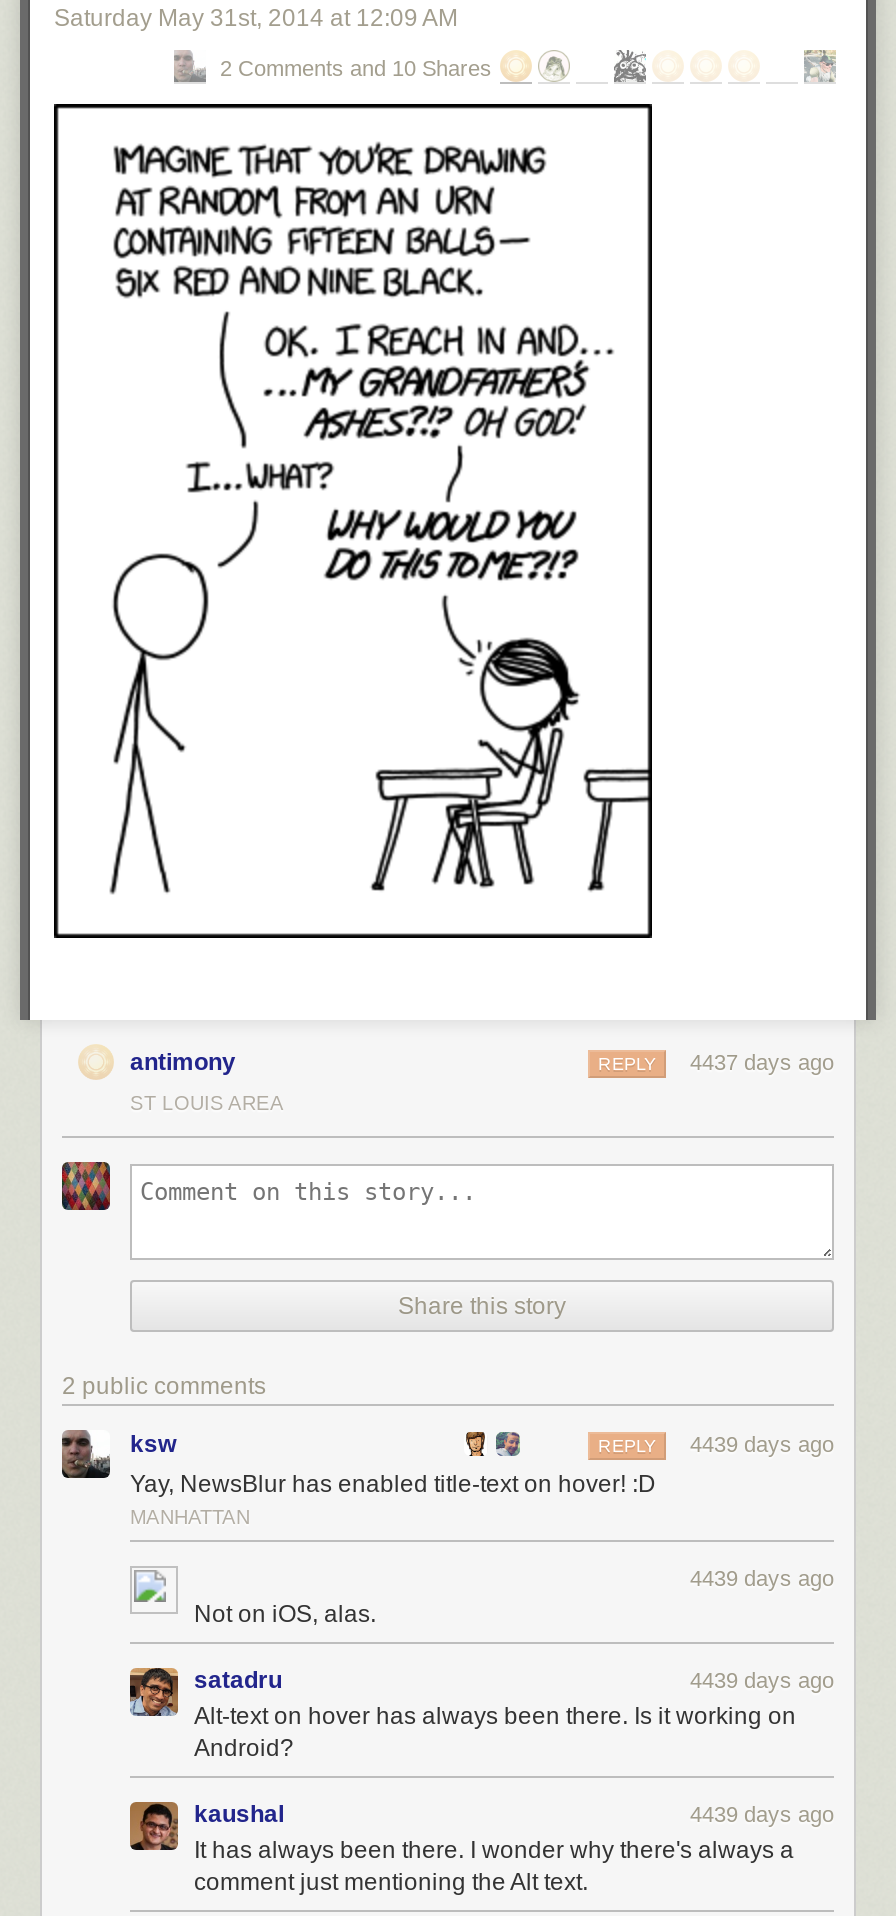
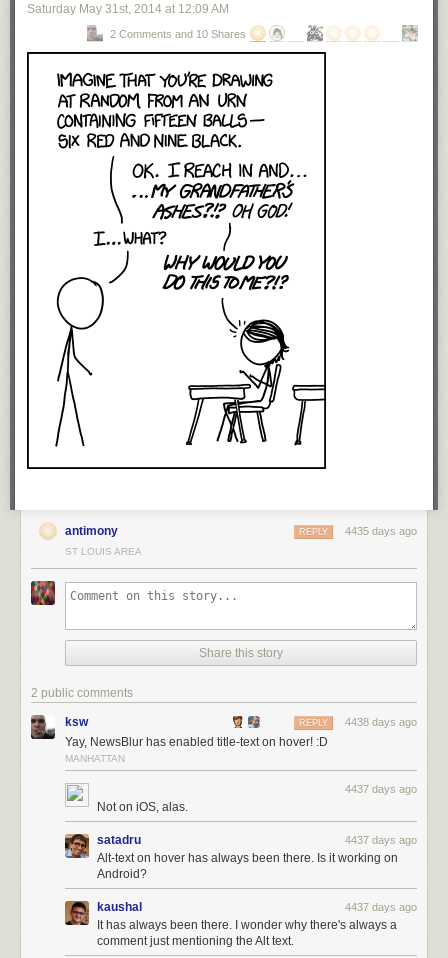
[598,1051,834,1075] REPLY 4437 days ago -> [299,525,417,537] REPLY 4435 days ago
[598,1433,834,1457] REPLY 4439 days ago -> [299,716,417,728] REPLY 4438 days ago
[690,1567,834,1591] 4439 days ago -> [345,783,417,795] 4437 days ago
[690,1669,834,1693] 4439 days ago -> [345,834,417,846] 4437 days ago
[690,1803,834,1827] 4439 days ago -> [345,901,417,913] 4437 days ago

